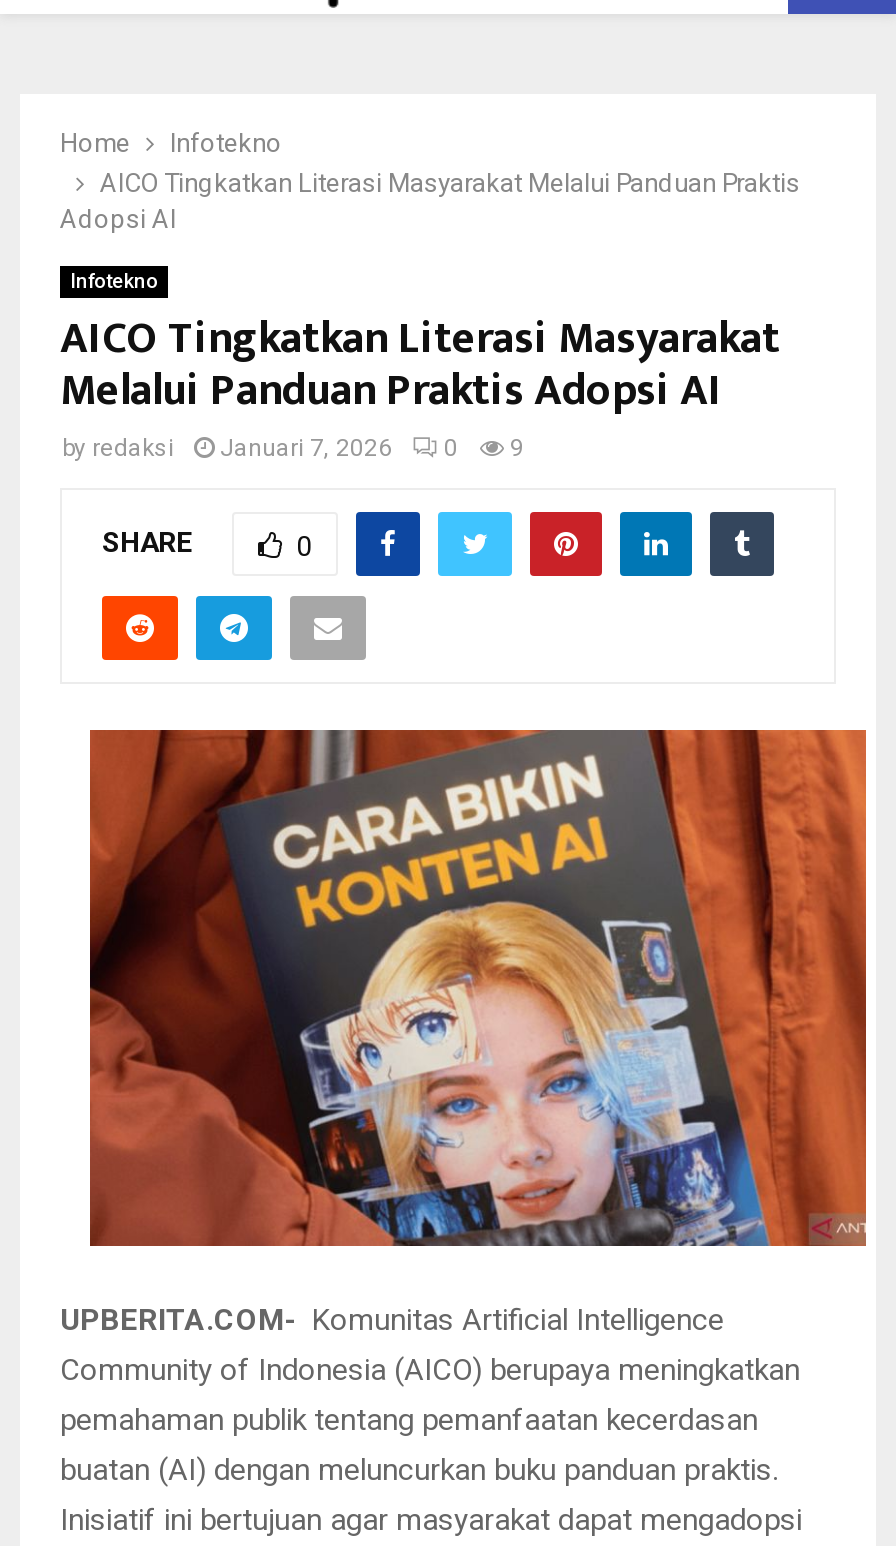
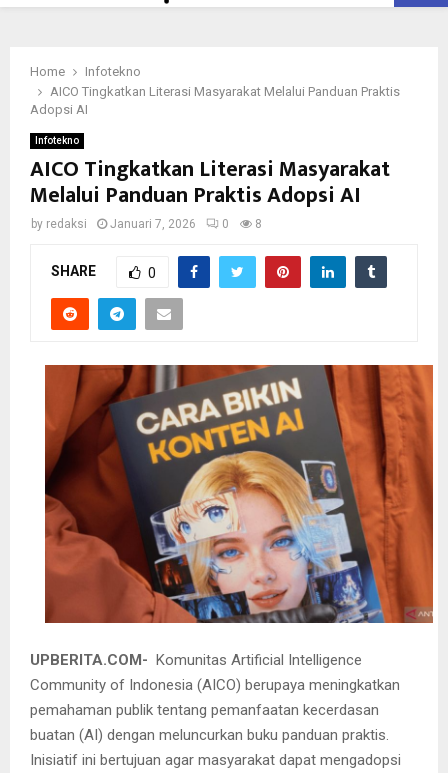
[62,434,524,462] by redaksi Januari 7, 2026 0 9 -> [31,217,262,231] by redaksi Januari 7, 2026 0 8

